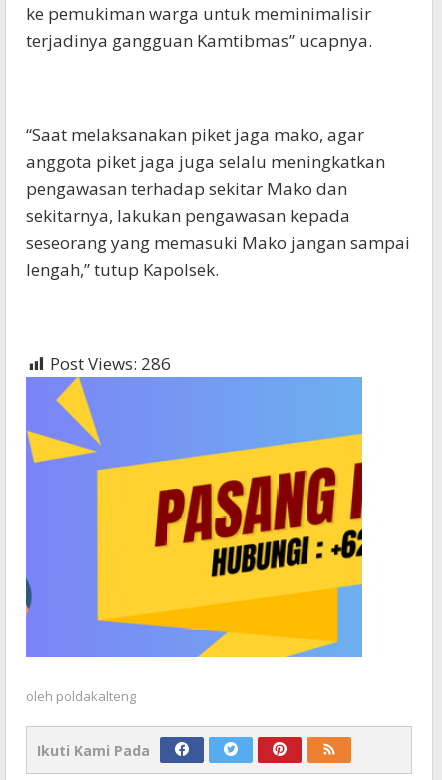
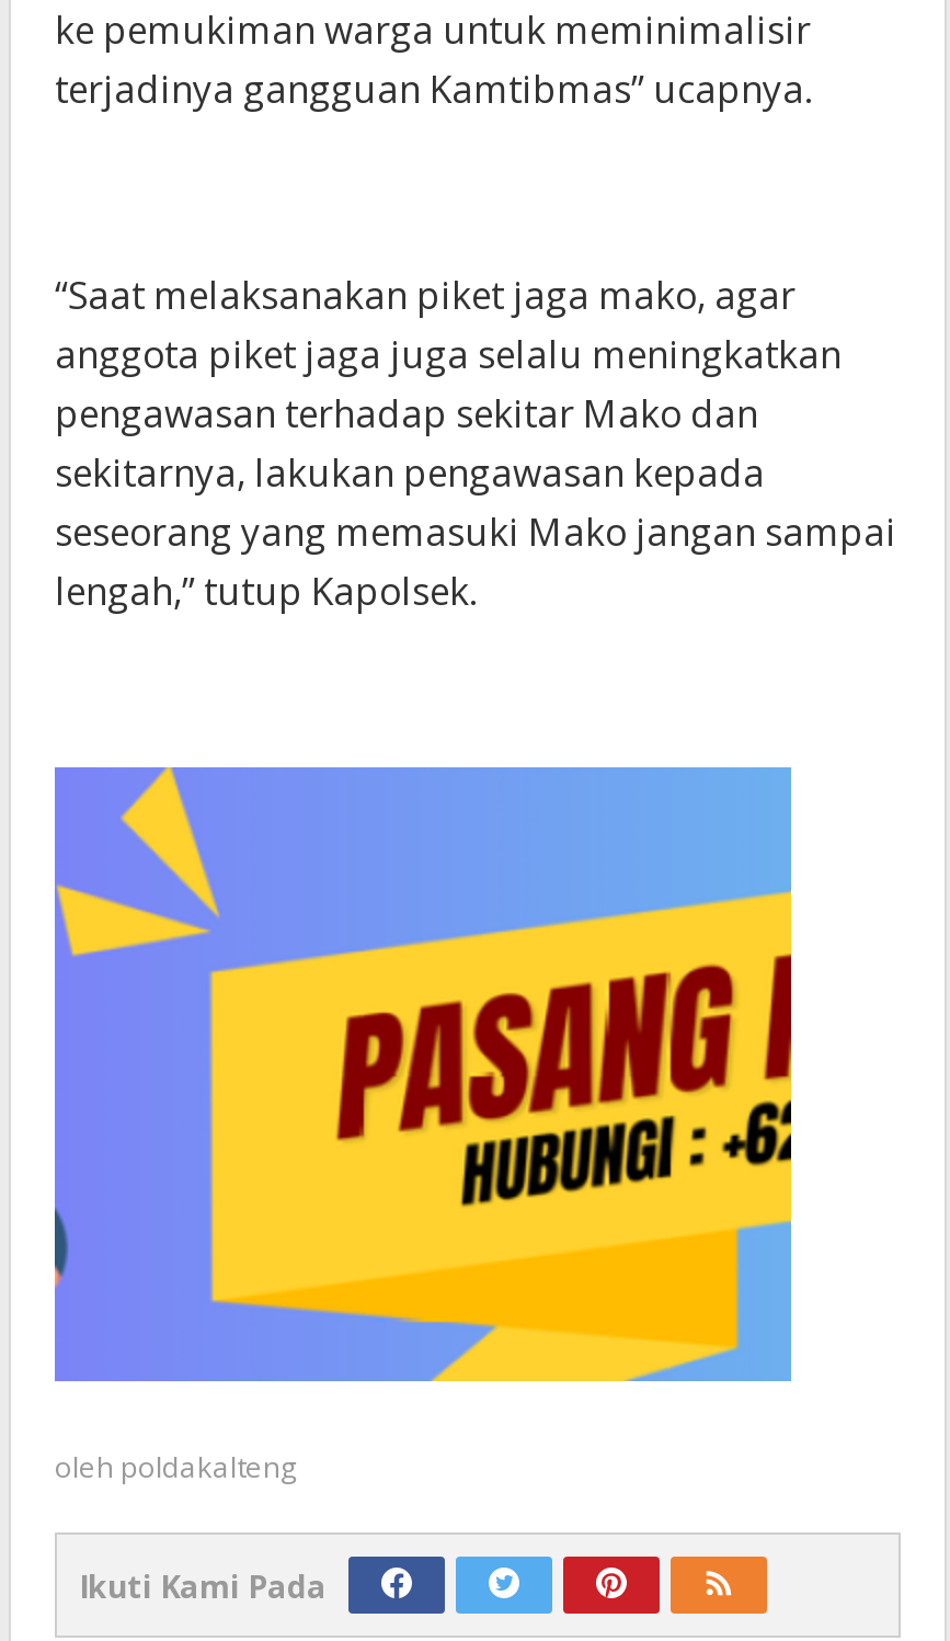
[50,352,171,375] Post Views: 286 -> none

